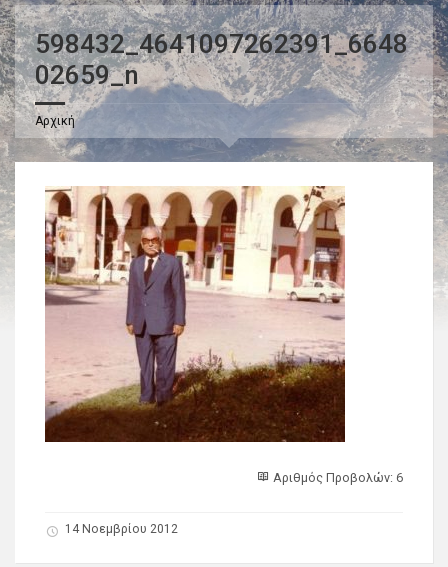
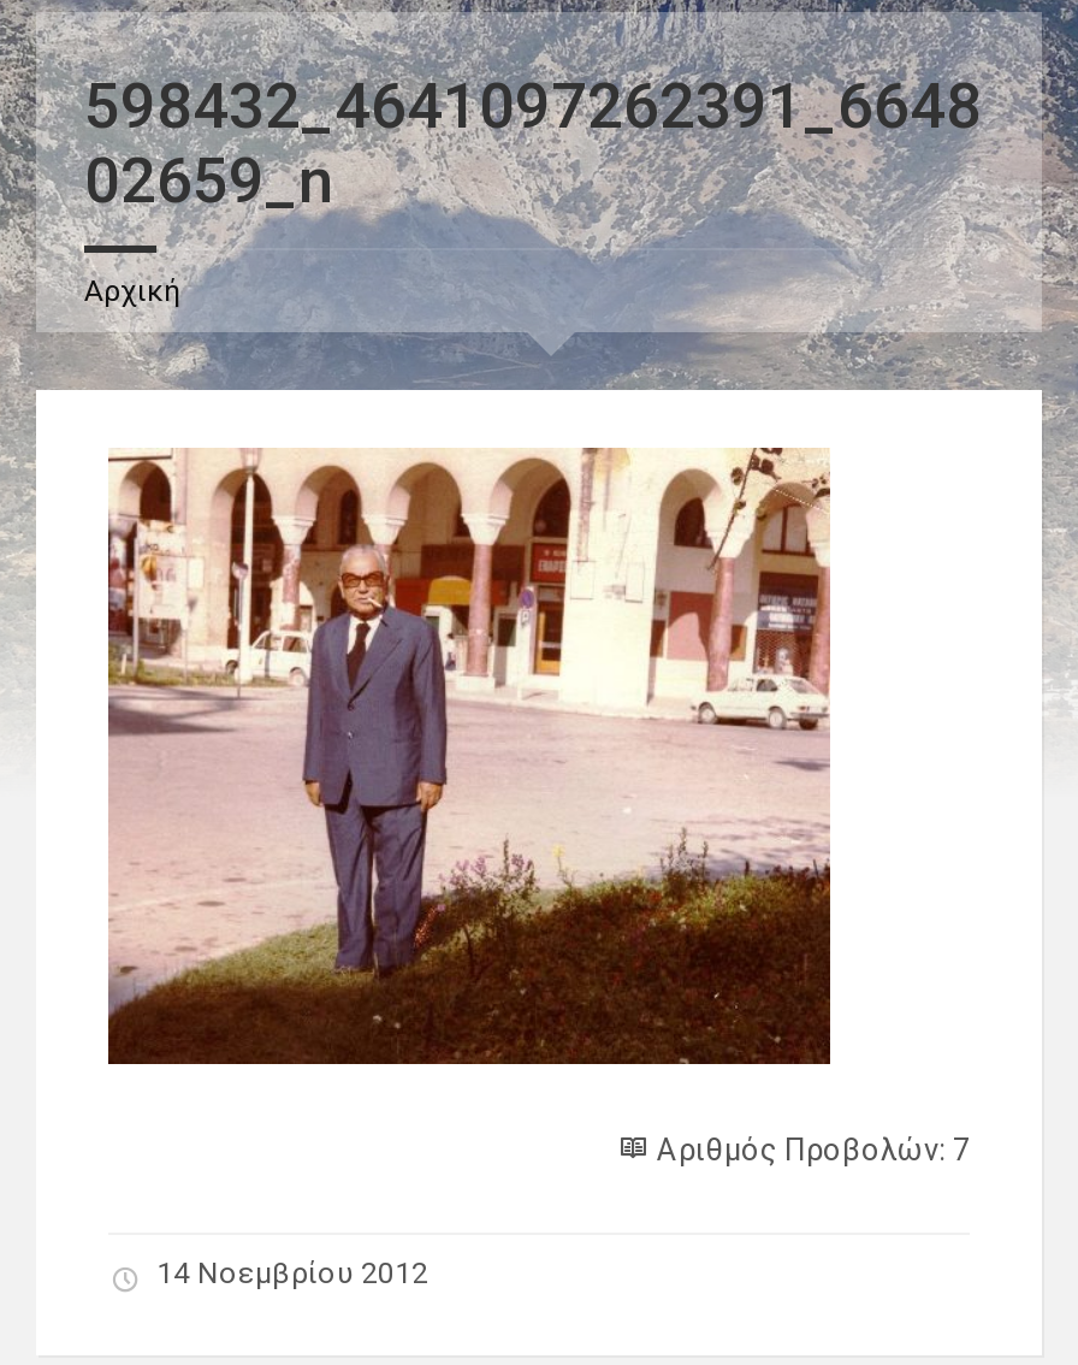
[270,470,403,485] Αριθμός Προβολών: 6 -> [650,1131,970,1168] Αριθμός Προβολών: 7

